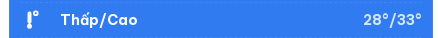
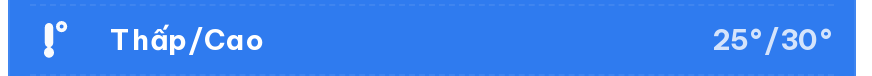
[363,11,422,29] 28°/33° -> [712,22,834,58] 25°/30°

